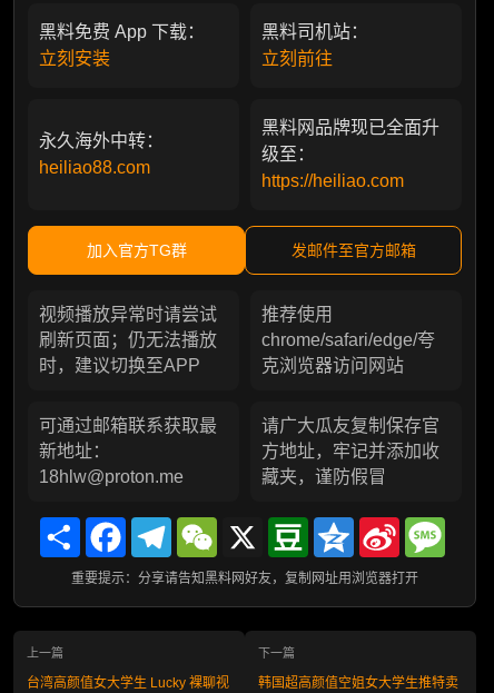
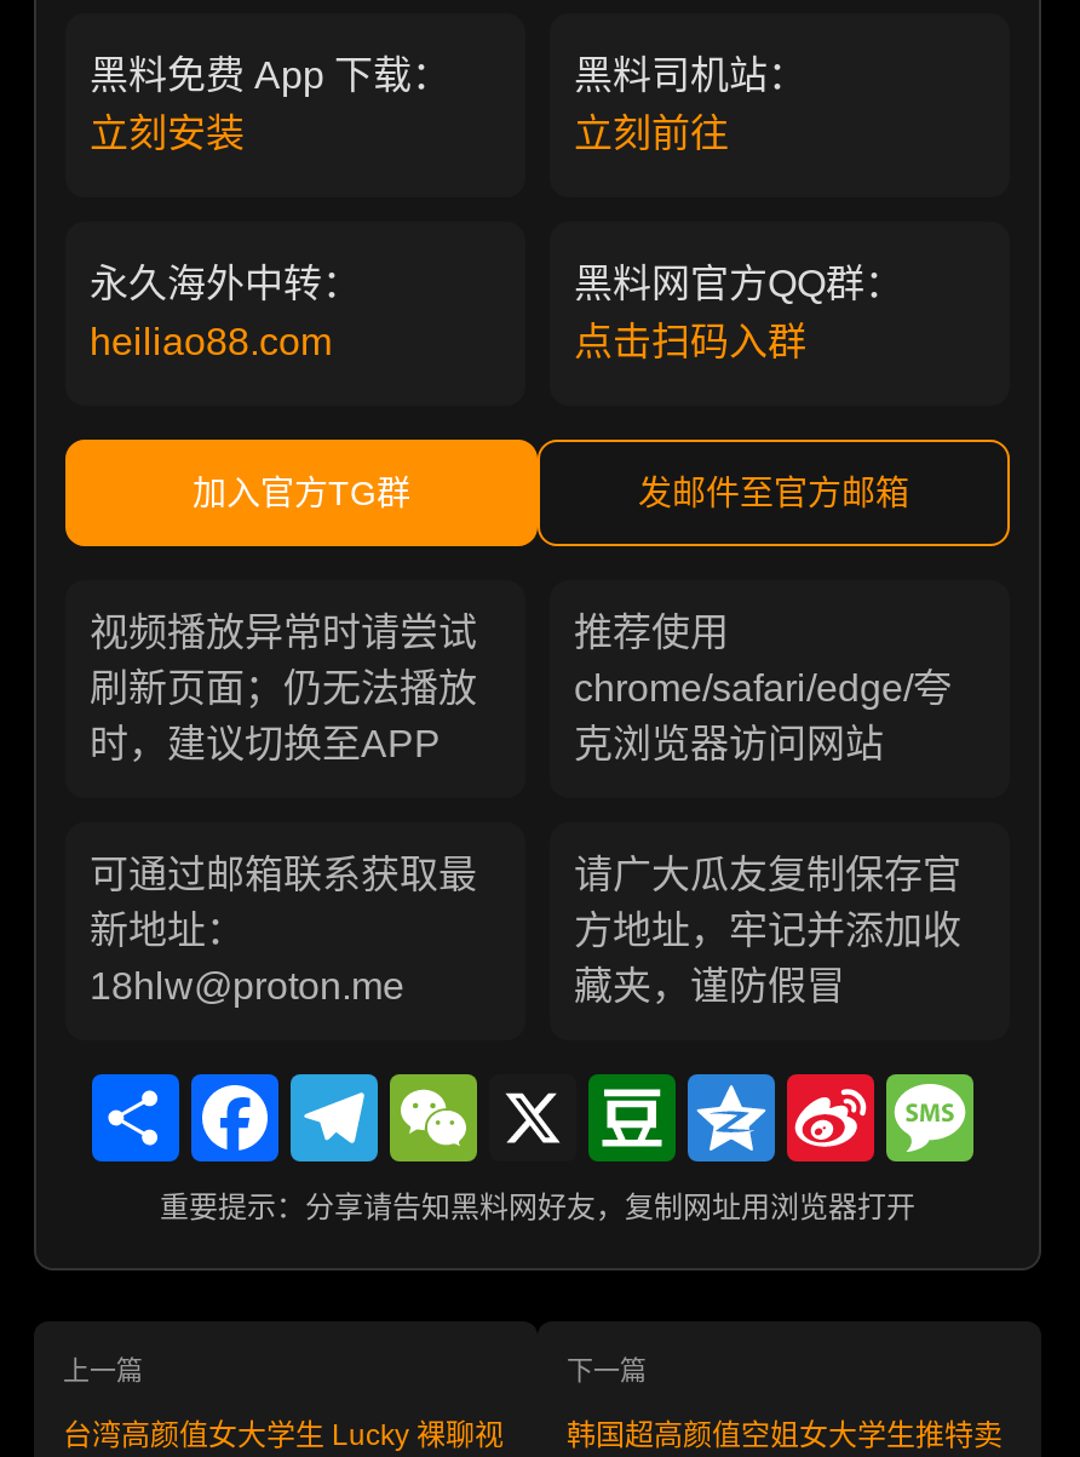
[261,118,439,190] 黑料网品牌现已全面升 | 级至： | https://heiliao.com -> [574,262,903,361] 黑料网官方QQ群： | 点击扫码入群

